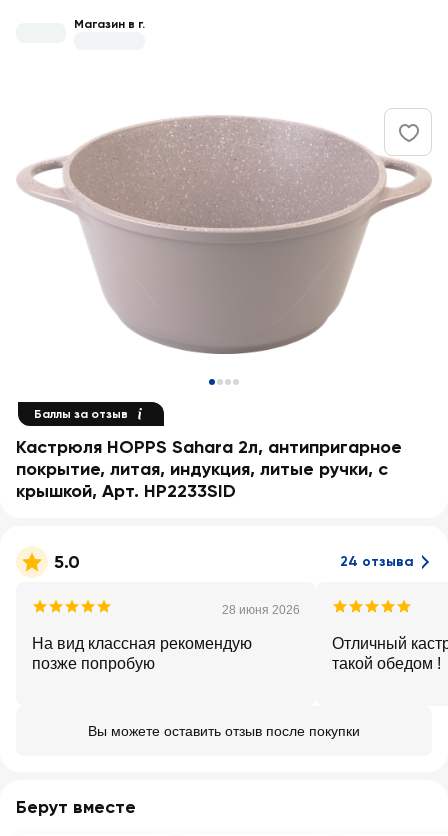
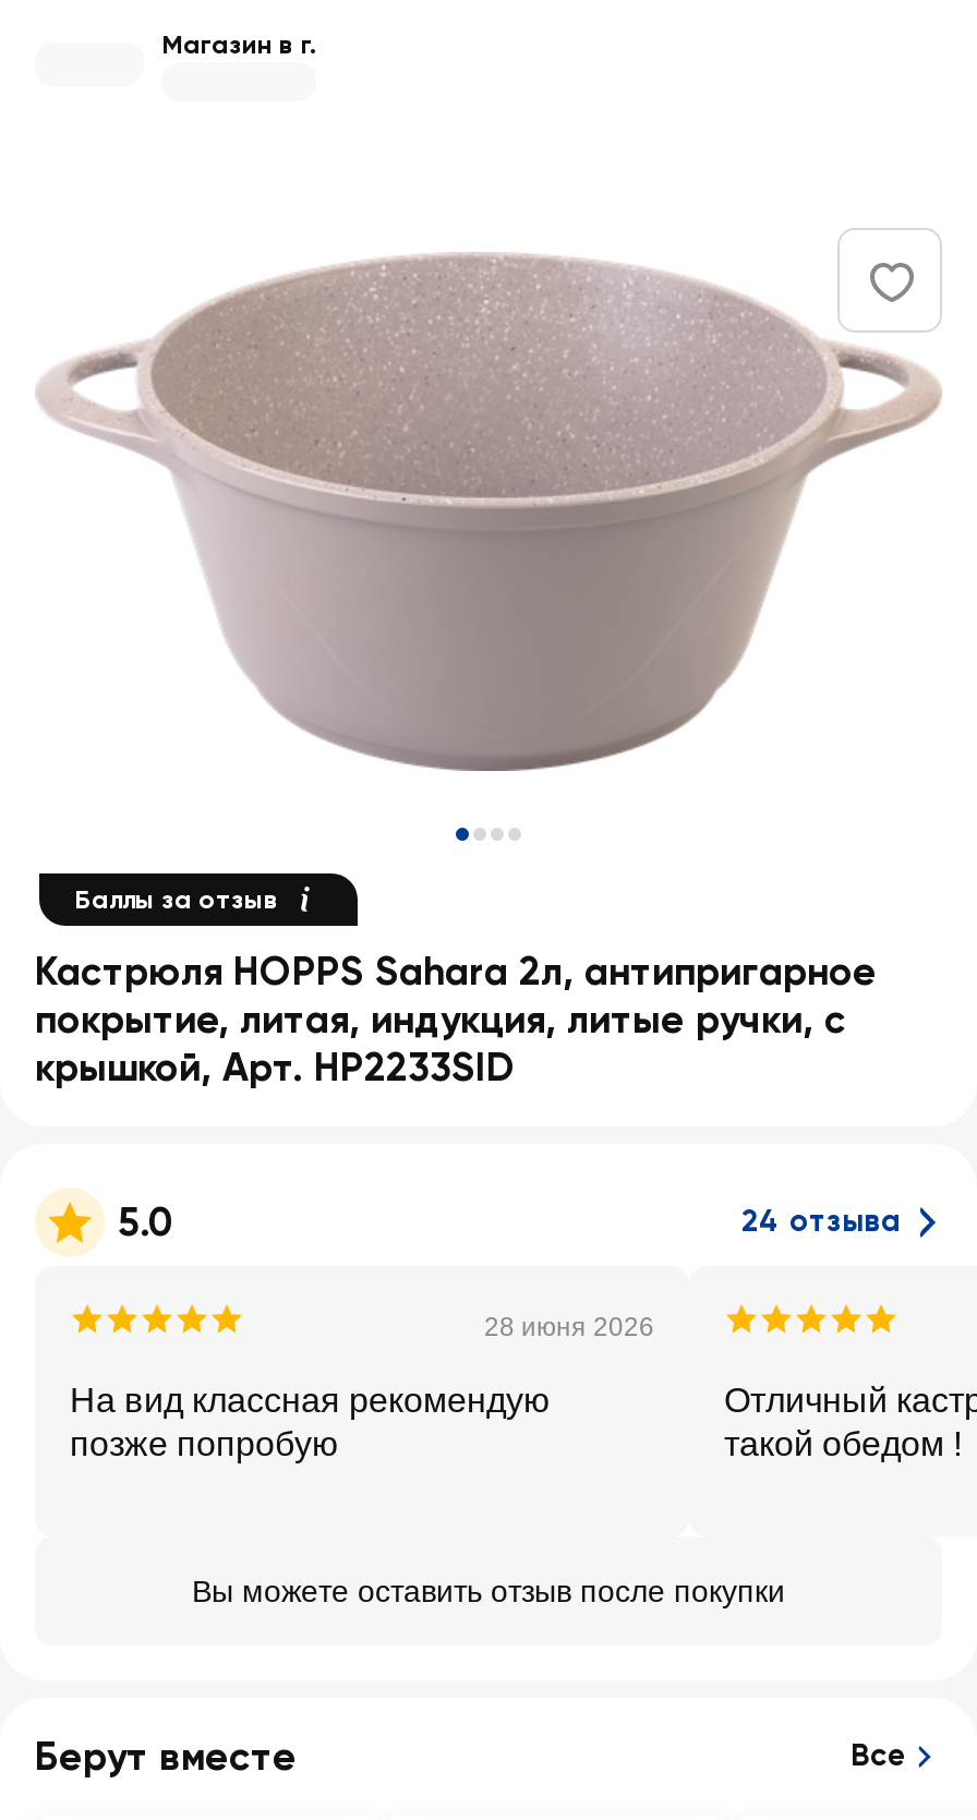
none -> [851,1737,907,1774] Все

